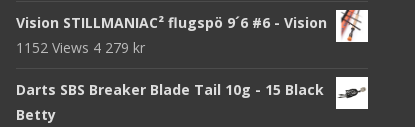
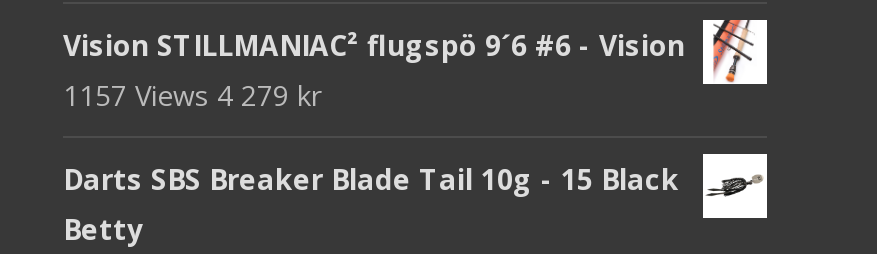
[16,38,145,57] 1152 Views 4 279 kr -> [63,76,321,114] 1157 Views 4 279 kr

